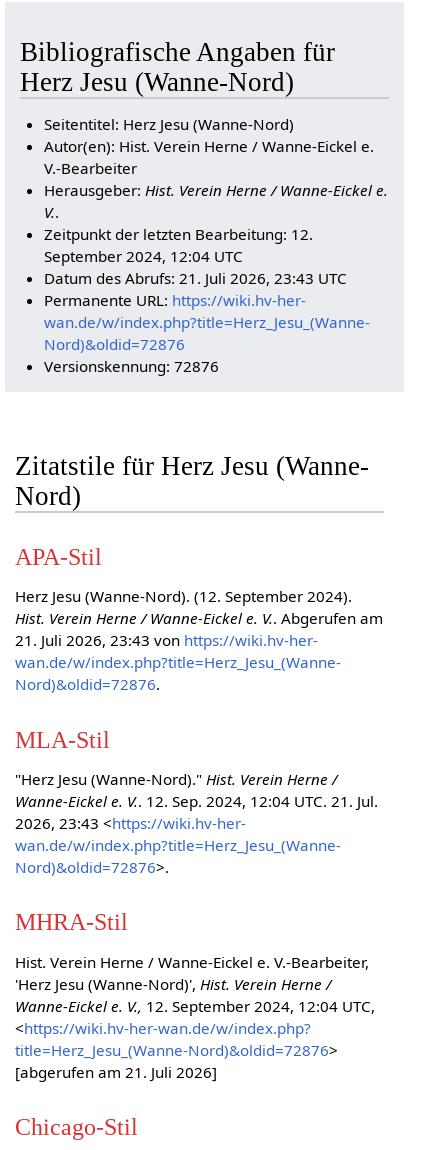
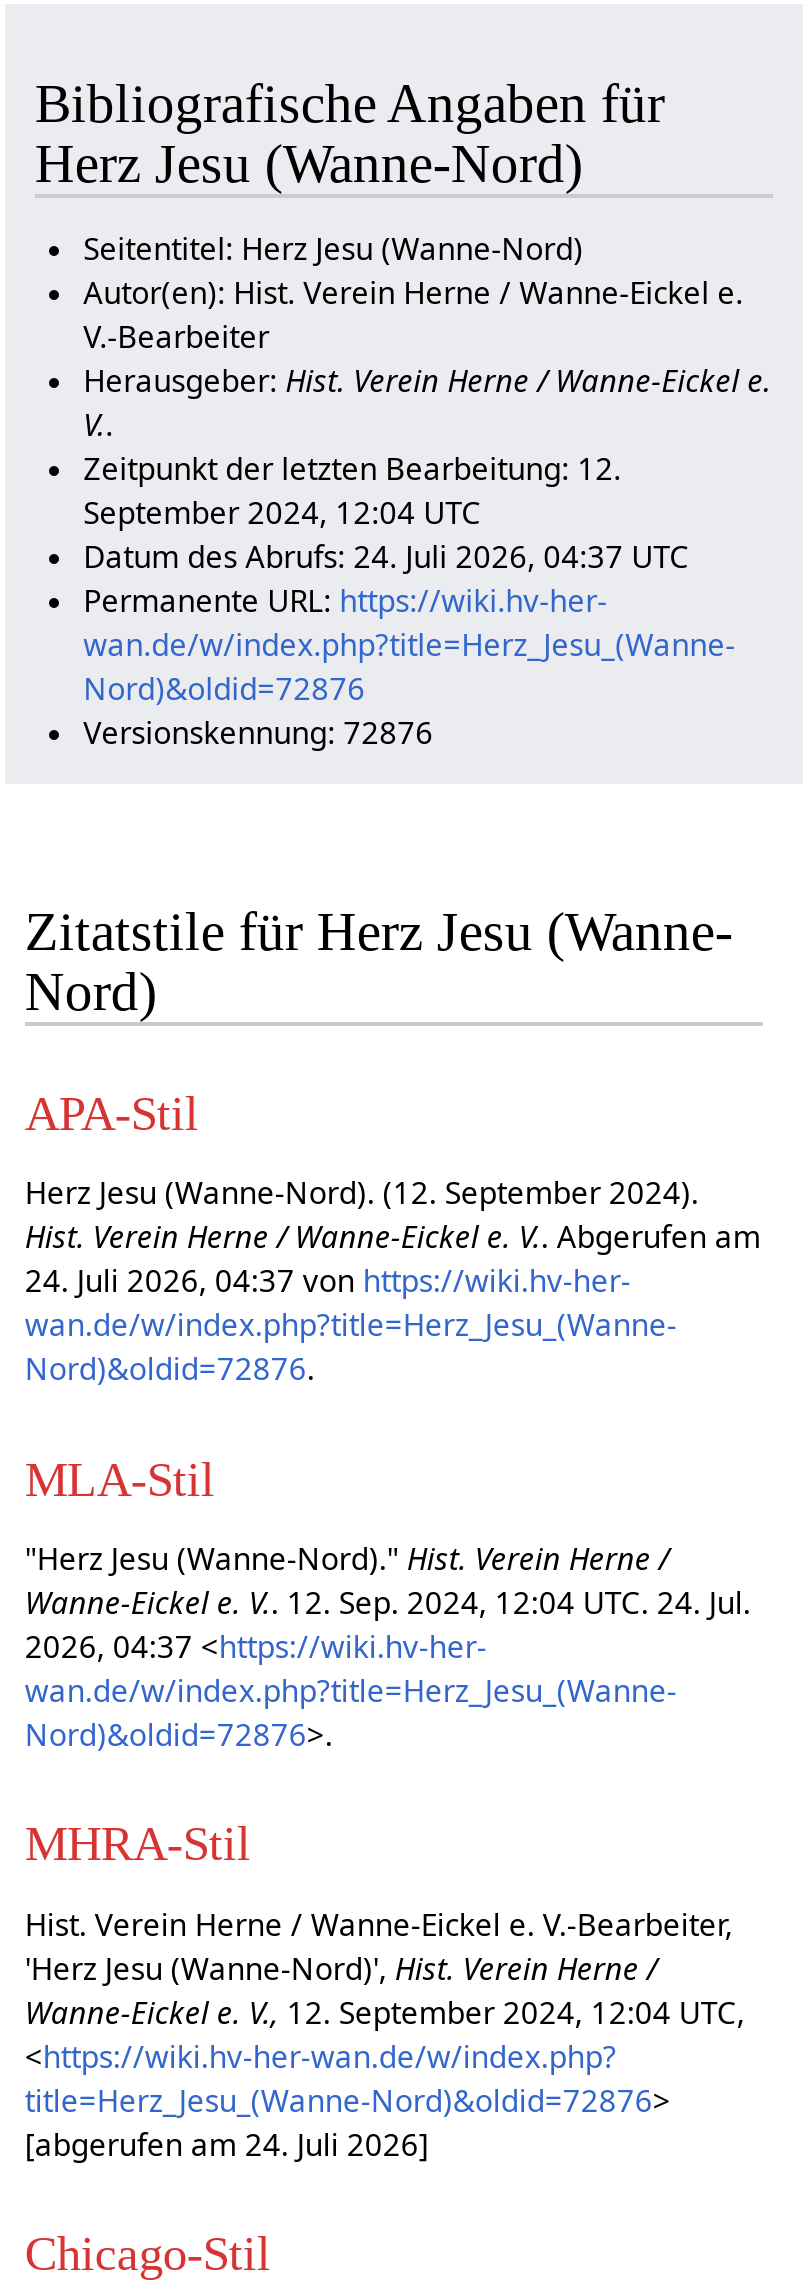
[44,268,347,288] Datum des Abrufs: 21. Juli 2026, 23:43 UTC -> [83,535,689,575] Datum des Abrufs: 24. Juli 2026, 04:37 UTC
[15,630,318,650] 21. Juli 2026, 23:43 von https://wiki.hv-her- -> [25,1261,631,1301] 24. Juli 2026, 04:37 von https://wiki.hv-her-
[15,791,378,811] Wanne-Eickel e. V.. 12. Sep. 2024, 12:04 UTC. 21. Jul. -> [25,1582,751,1622] Wanne-Eickel e. V.. 12. Sep. 2024, 12:04 UTC. 24. Jul.
[15,813,246,833] 2026, 23:43 <https://wiki.hv-her- -> [25,1626,487,1666] 2026, 04:37 <https://wiki.hv-her-
[15,1062,217,1082] [abgerufen am 21. Juli 2026] -> [25,2123,429,2163] [abgerufen am 24. Juli 2026]

